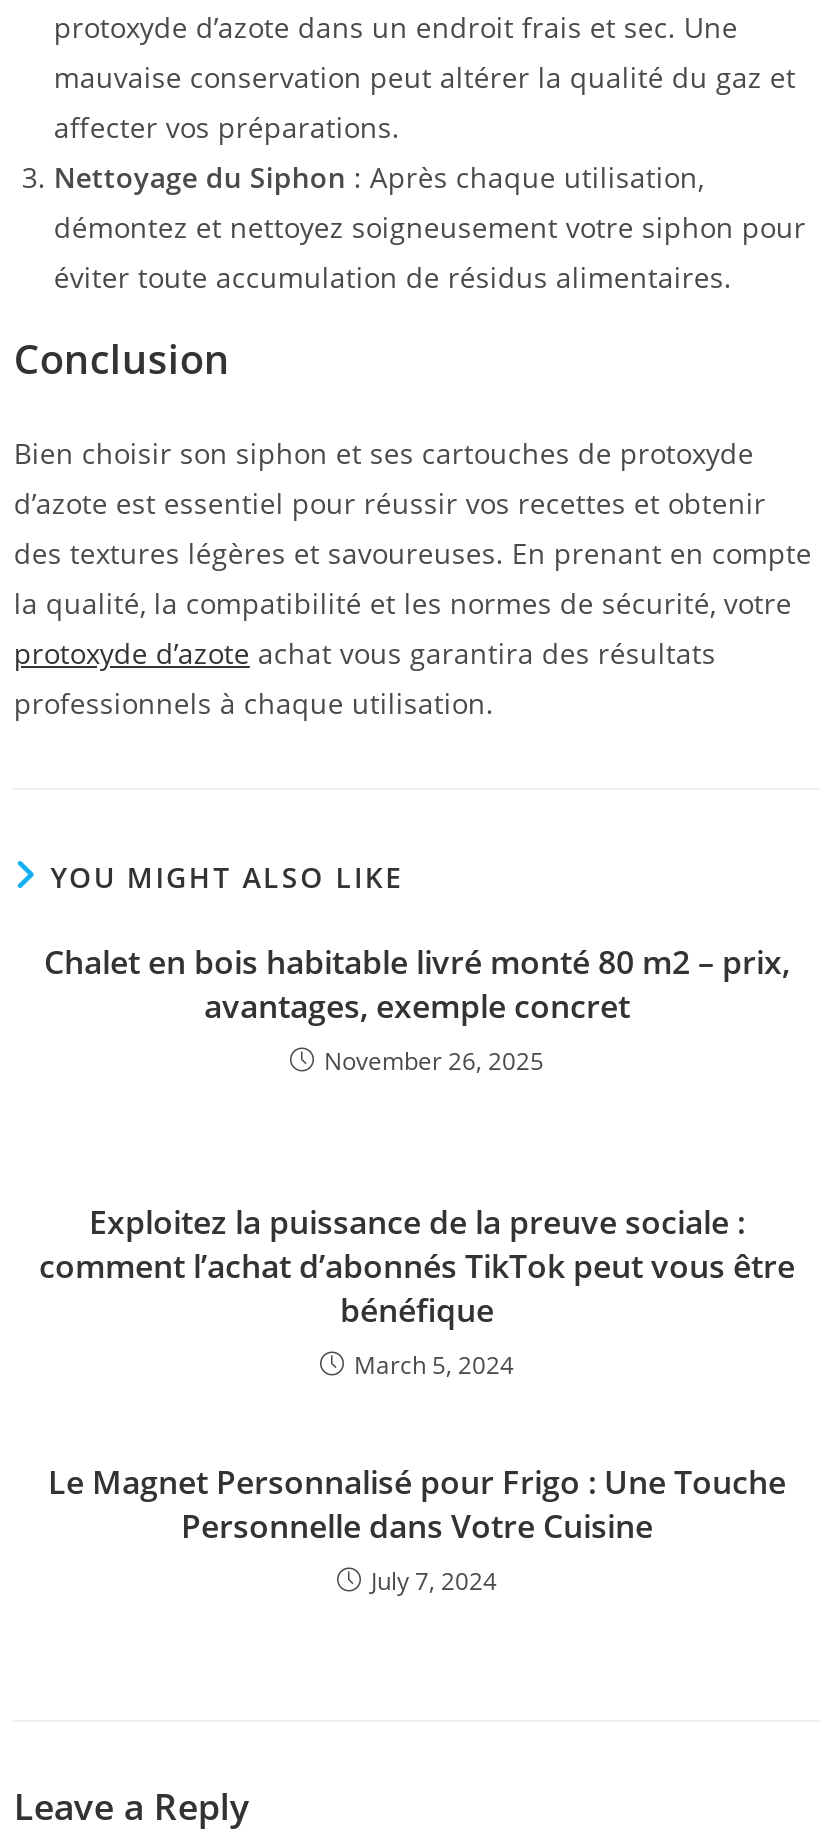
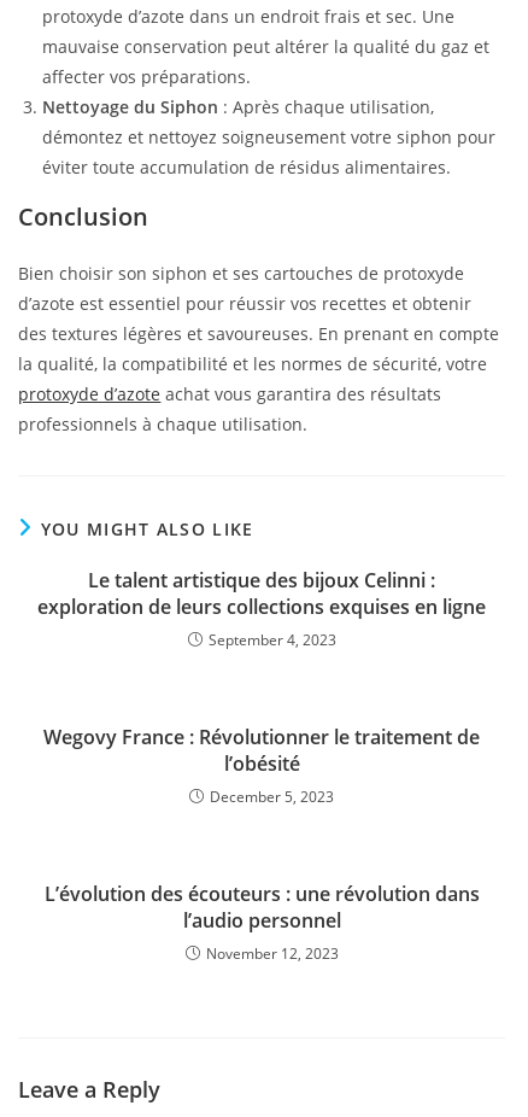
[44,940,790,1078] Chalet en bois habitable livré monté 80 m2 – prix, | avantages, exemple concret | November 26, 2025 -> [37,567,486,650] Le talent artistique des bijoux Celinni : | exploration de leurs collections exquises en ligne | September 4, 2023
[39,1200,795,1382] Exploitez la puissance de la preuve sociale : | comment l’achat d’abonnés TikTok peut vous être | bénéfique | March 5, 2024 -> [43,724,480,807] Wegovy France : Révolutionner le traitement de | l’obésité | December 5, 2023
[48,1460,786,1598] Le Magnet Personnalisé pour Frigo : Une Touche | Personnelle dans Votre Cuisine | July 7, 2024 -> [44,881,479,964] L’évolution des écouteurs : une révolution dans | l’audio personnel | November 12, 2023

